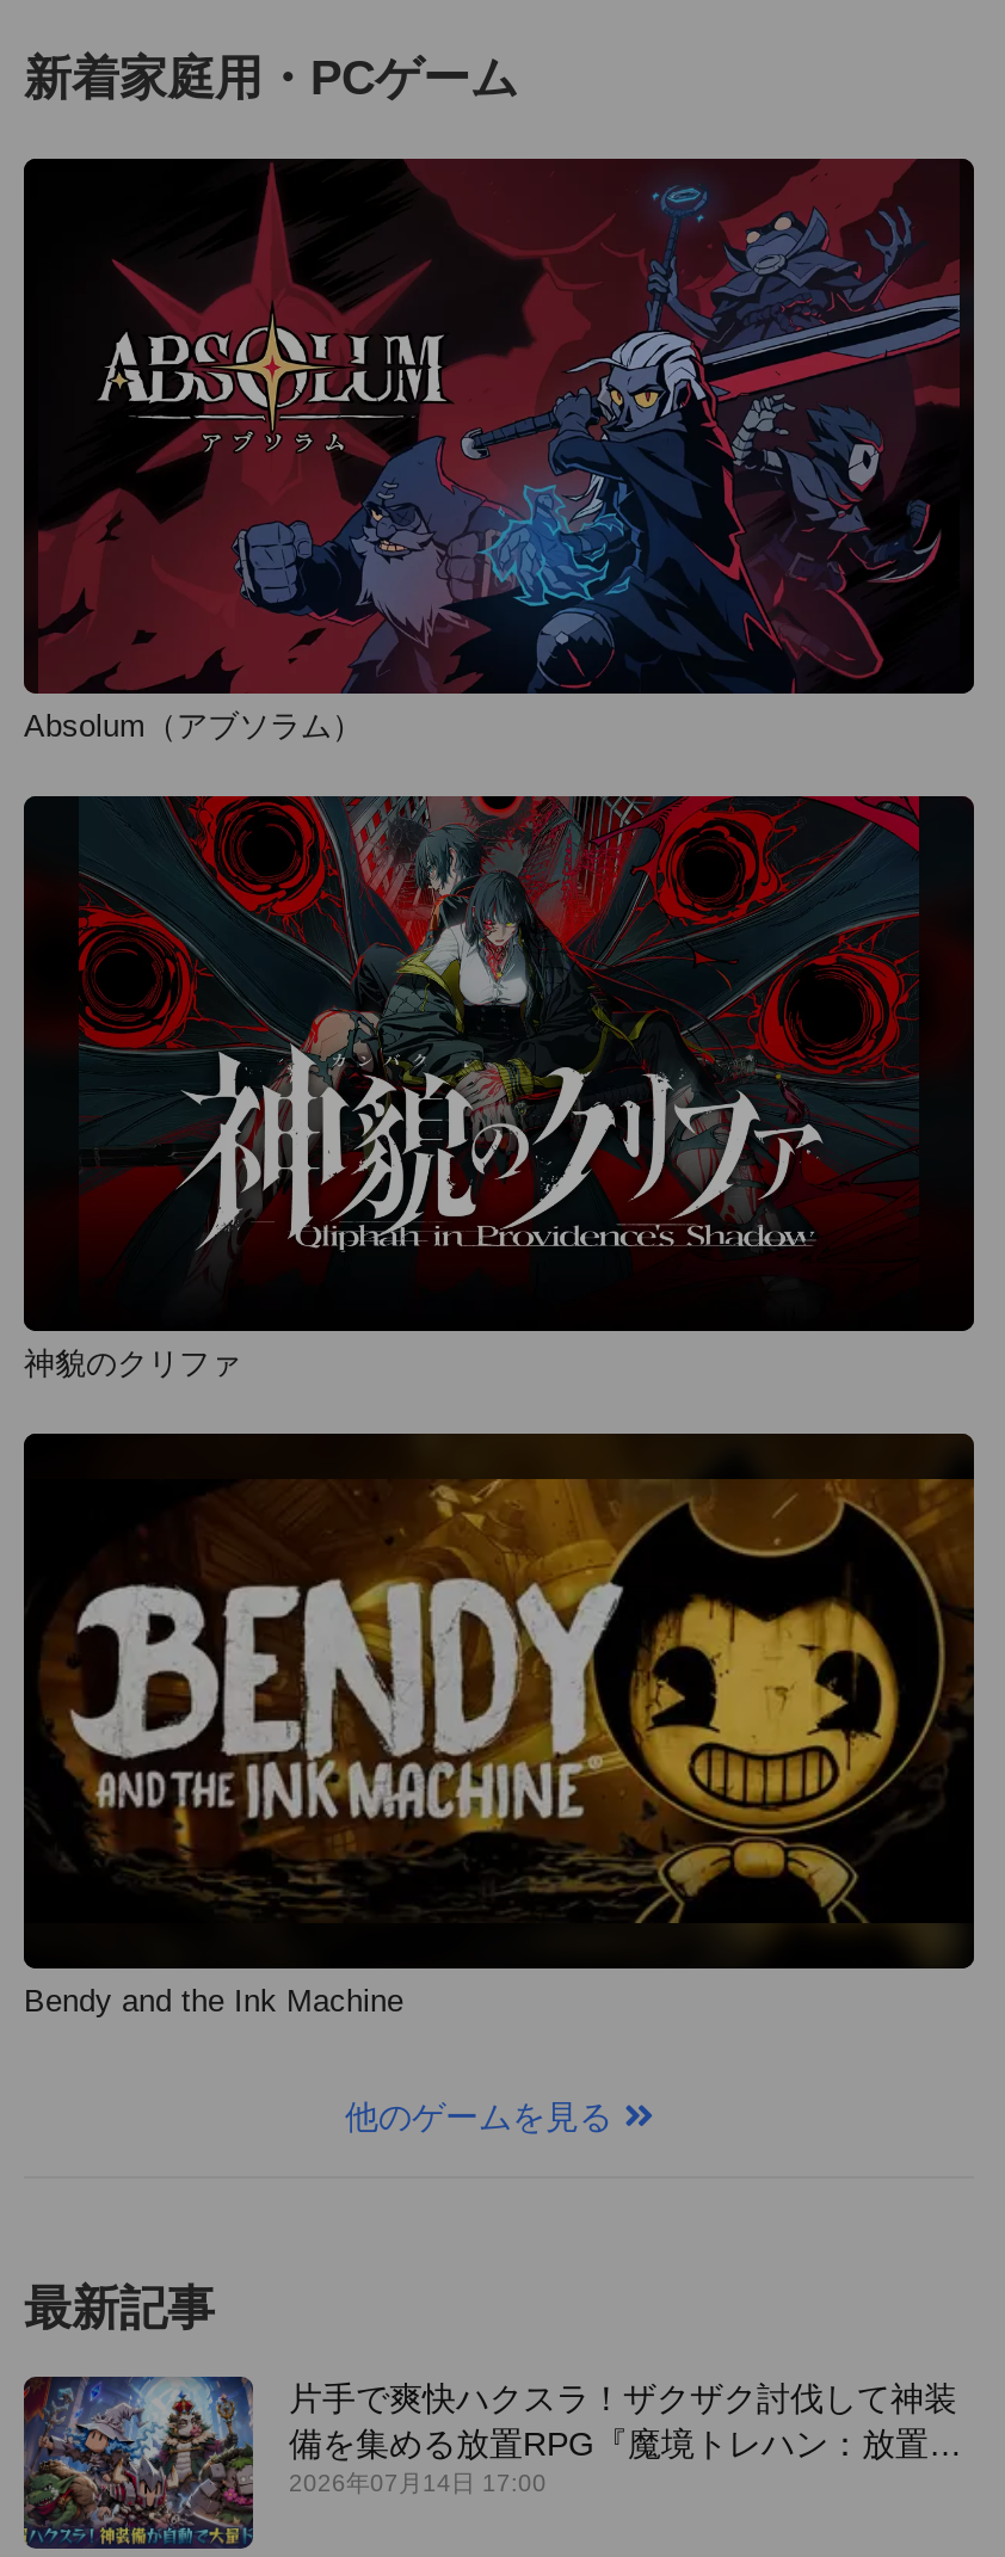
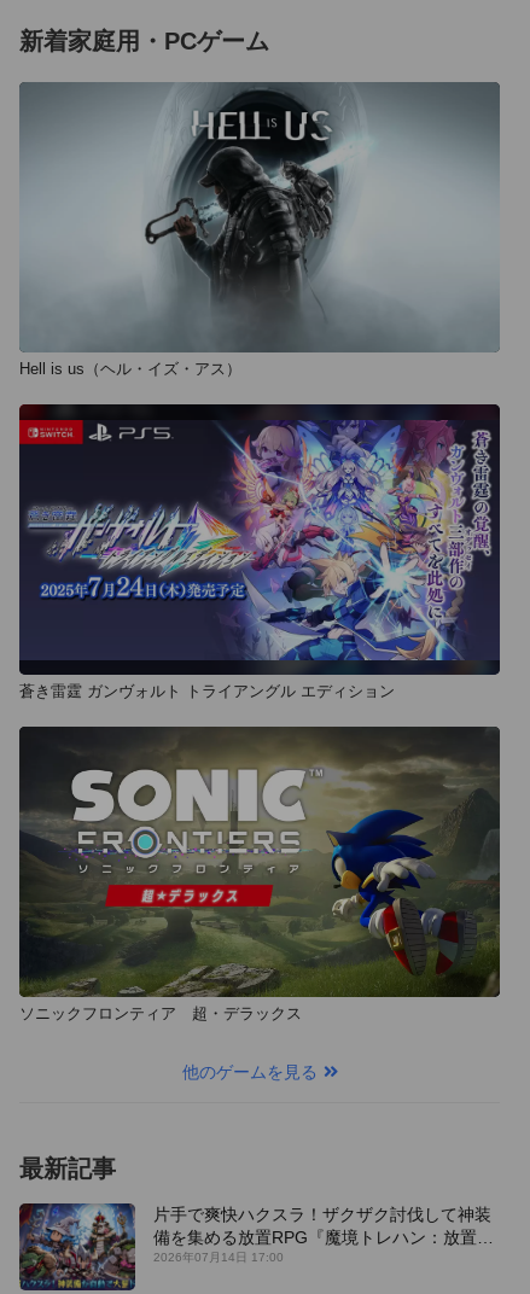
[21,156,976,744] [image] | Absolum（アブソラム） -> [19,81,500,378] [image] | Hell is us（ヘル・イズ・アス）
[21,794,976,1381] [image] | 神貌のクリファ -> [18,403,501,700] [image] | 蒼き雷霆 ガンヴォルト トライアングル エディション
[21,1434,976,2018] [image] | Bendy and the Ink Machine -> [18,727,501,1022] [image] | ソニックフロンティア 超・デラックス

